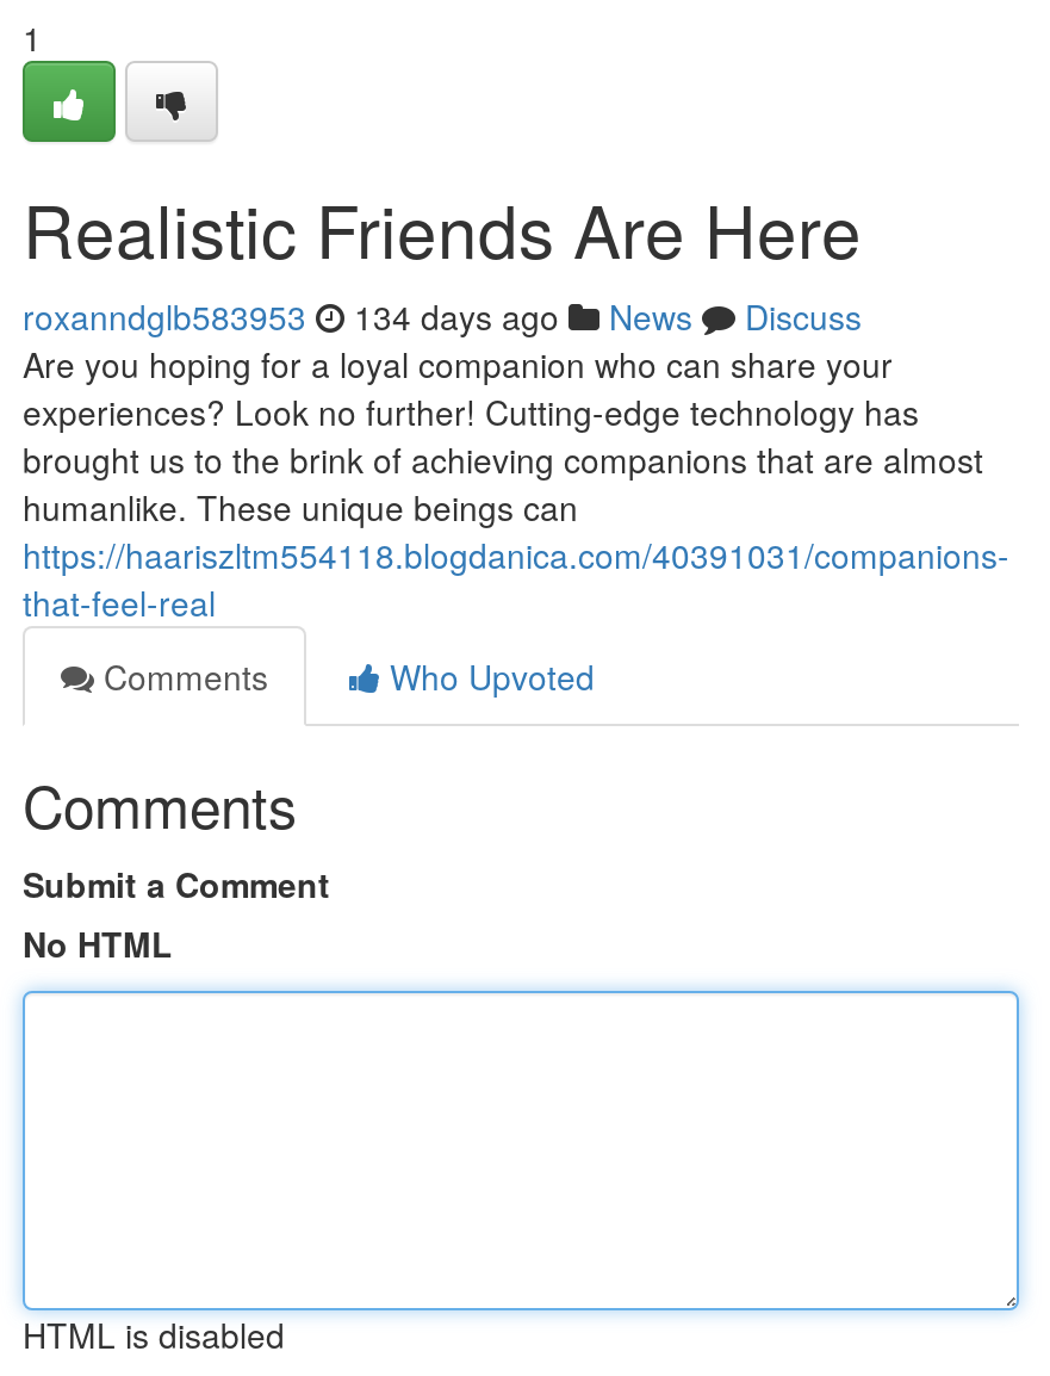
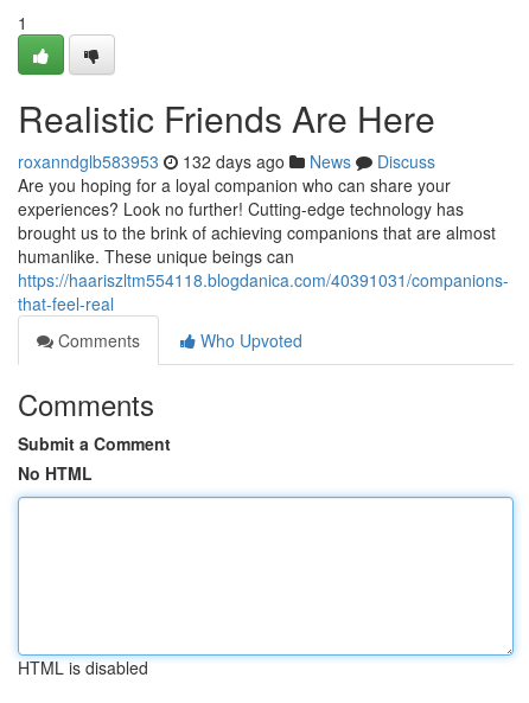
[23,292,862,340] roxanndglb583953 134 days ago News Discuss -> [18,149,435,173] roxanndglb583953 132 days ago News Discuss

